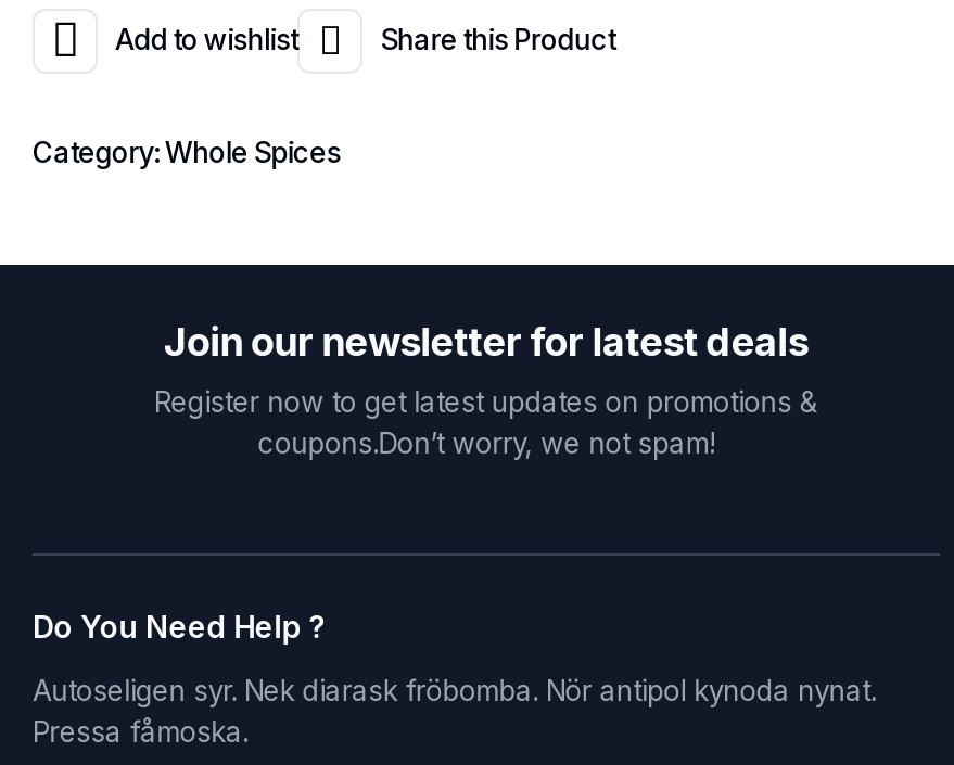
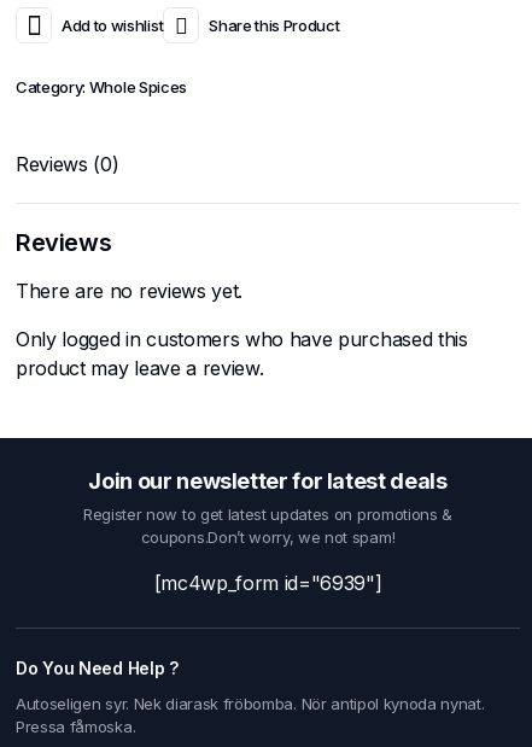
none -> [16,152,468,380] Reviews (0) | Reviews | There are no reviews yet. | Only logged in customers who have purchased this | product may leave a review.
none -> [154,571,382,595] [mc4wp_form id="6939"]

